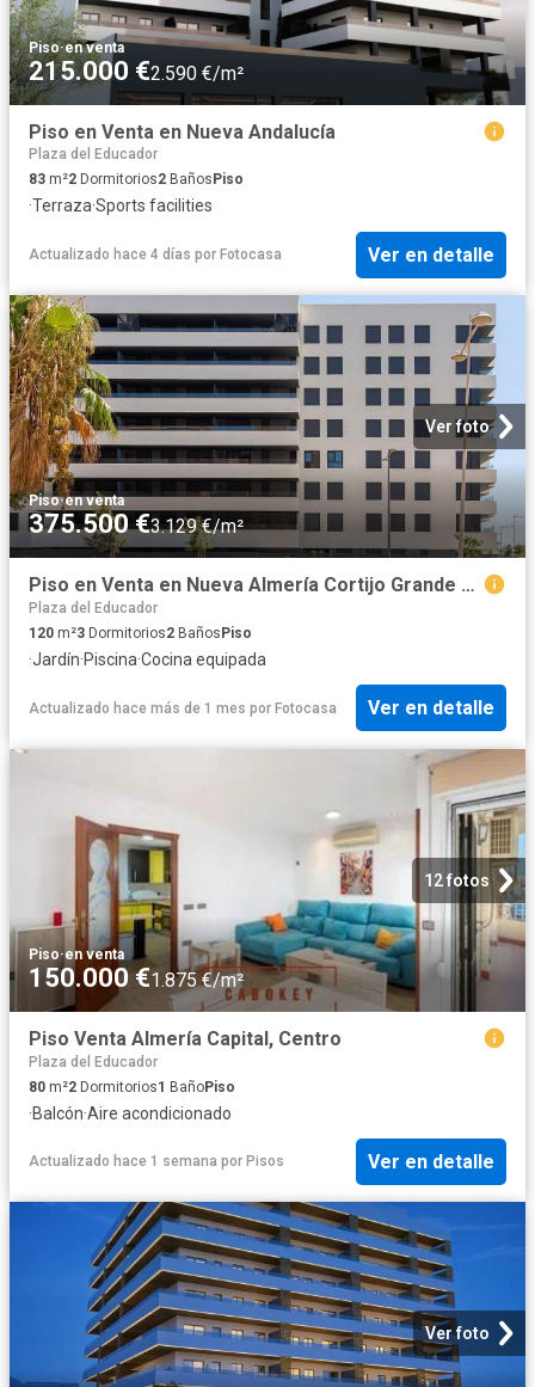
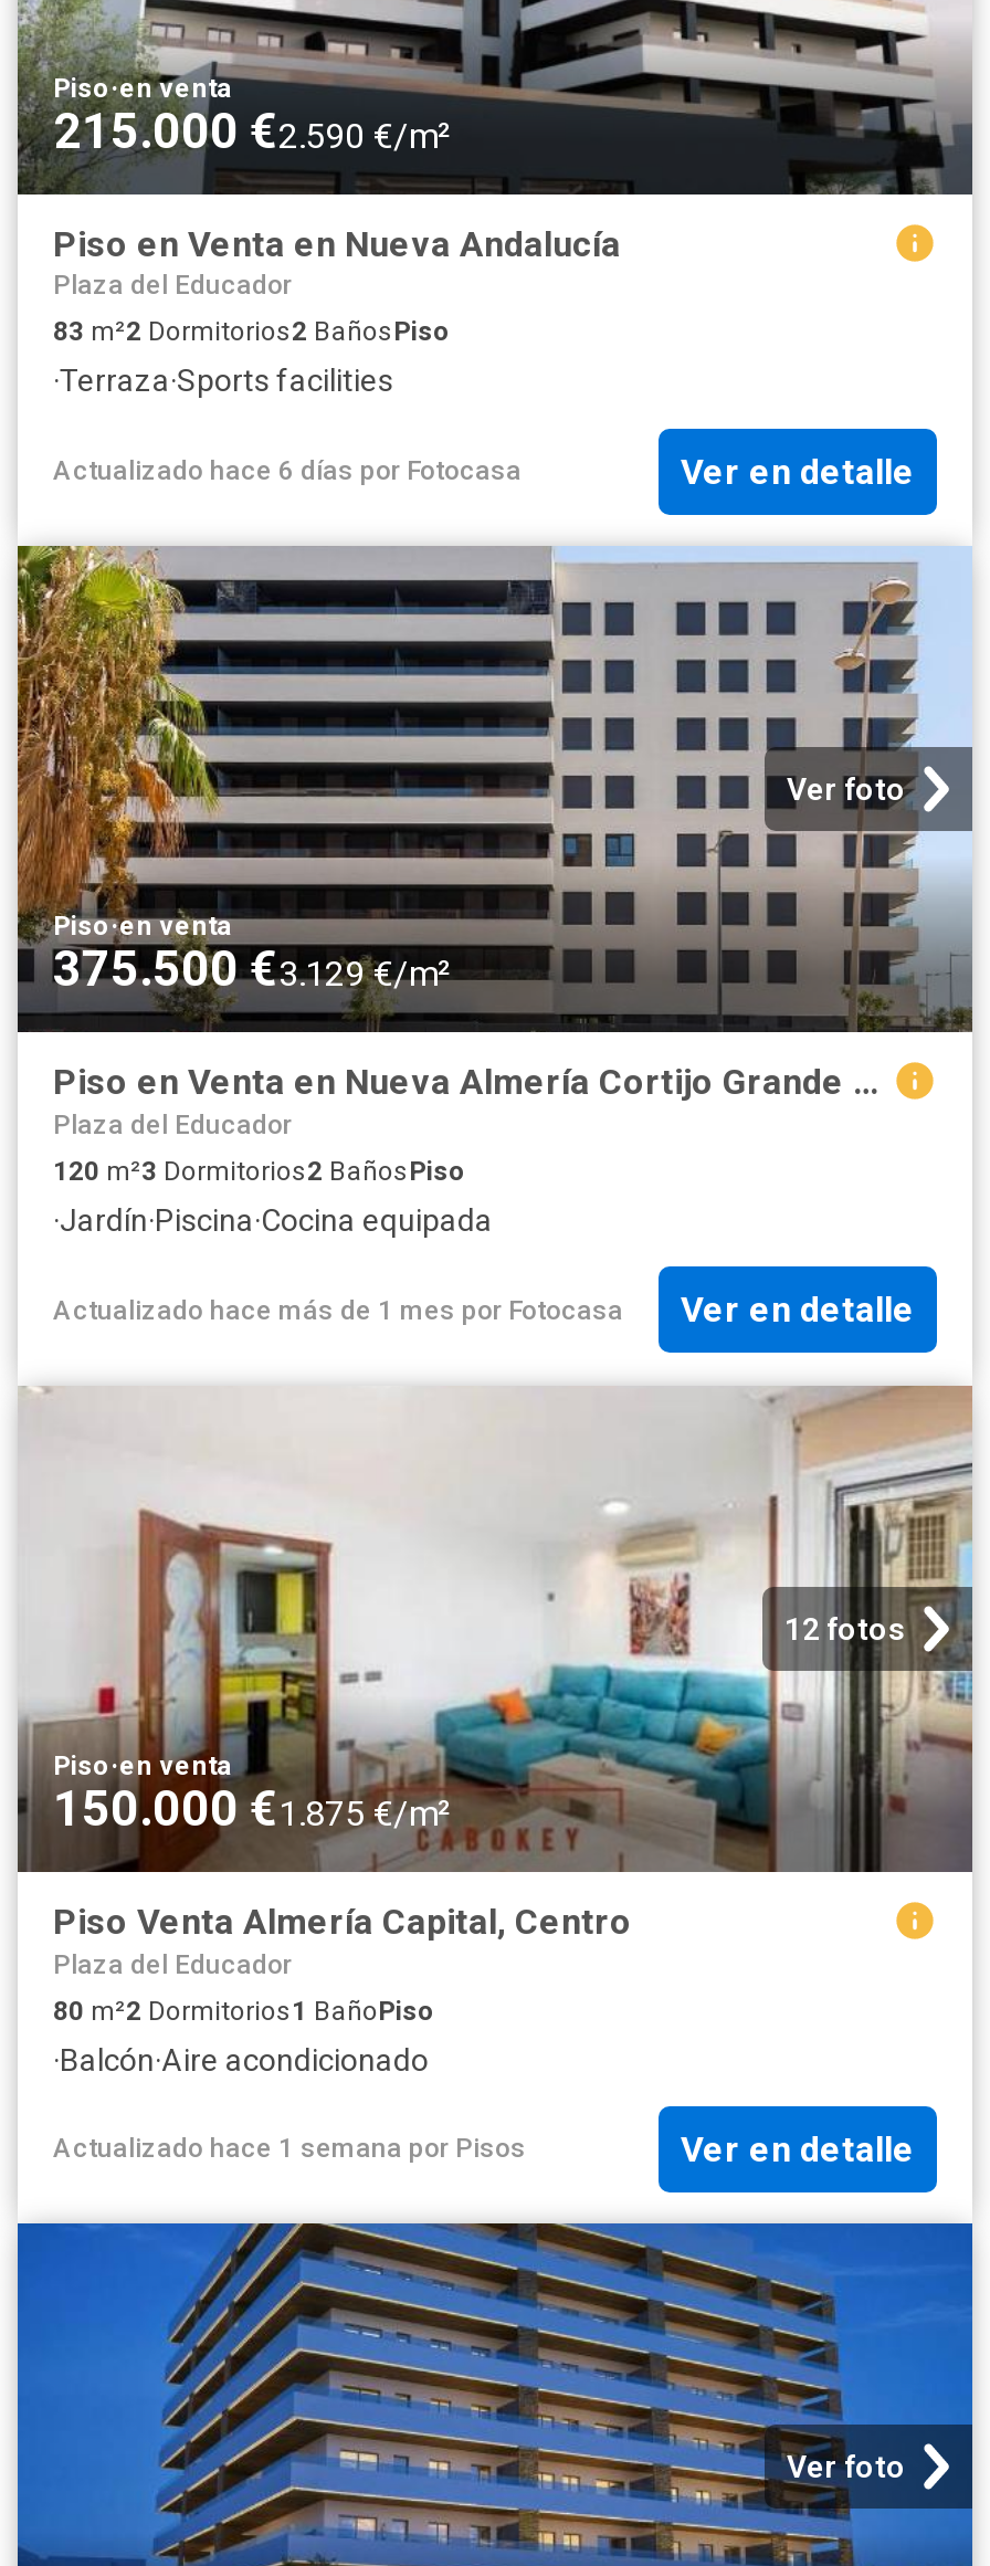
[29,246,282,263] Actualizado hace 4 días por Fotocasa -> [53,456,522,487] Actualizado hace 6 días por Fotocasa

